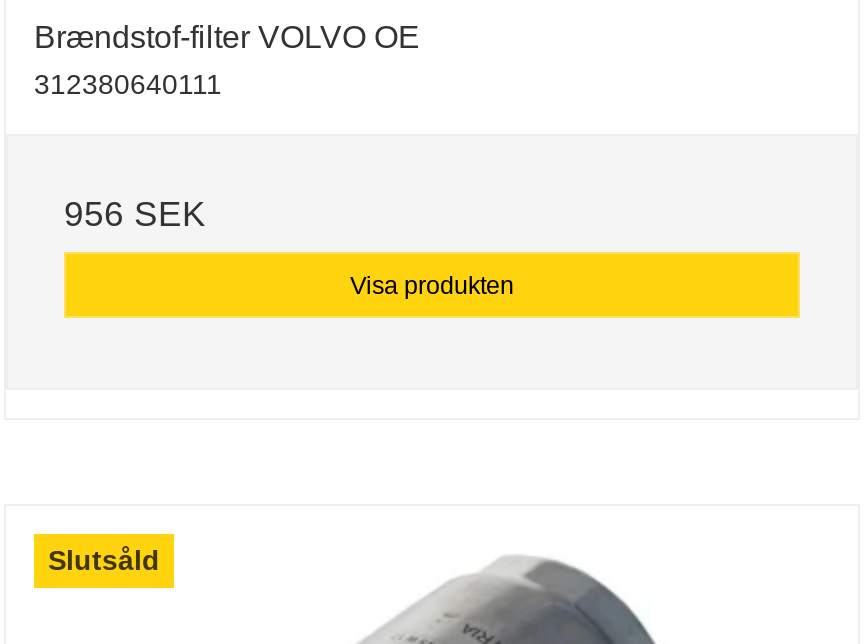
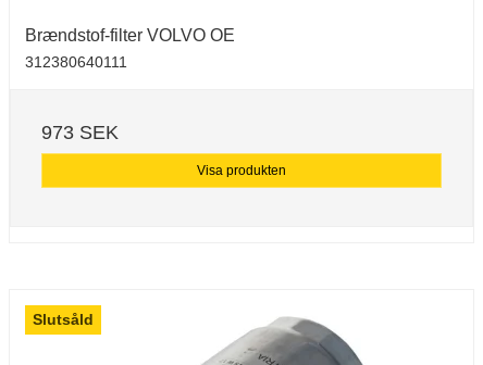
[64,195,206,235] 956 SEK -> [41,121,119,143] 973 SEK

